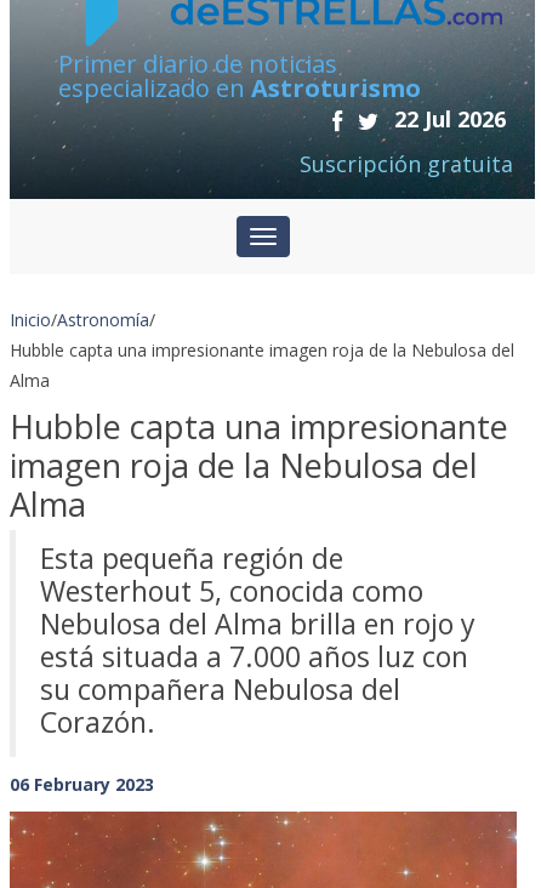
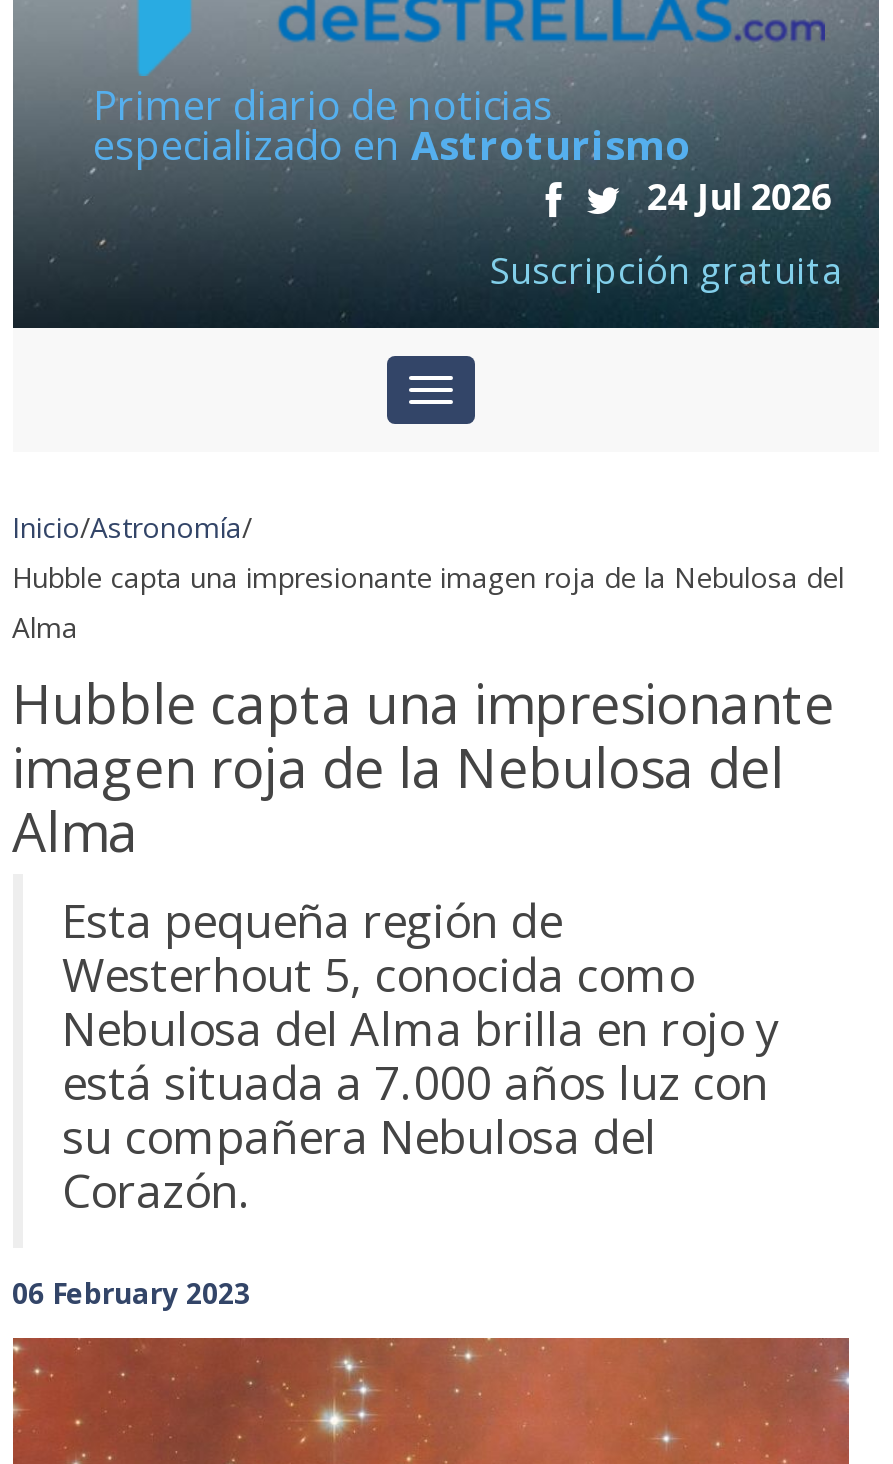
[394,104,506,133] 22 Jul 2026 -> [647,172,831,220] 24 Jul 2026

